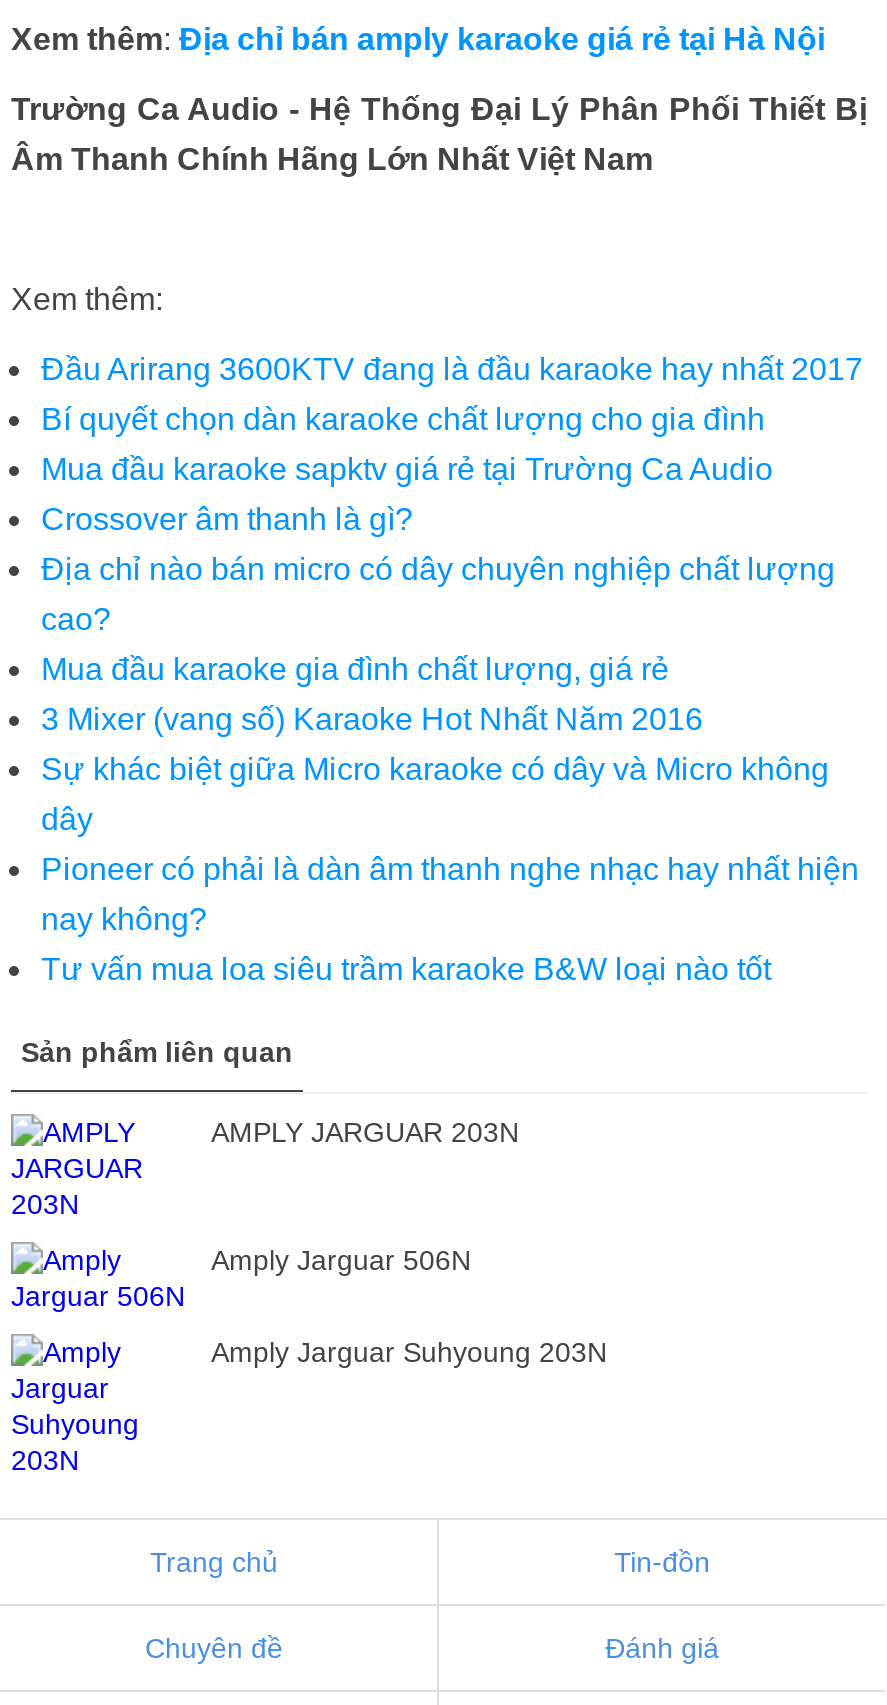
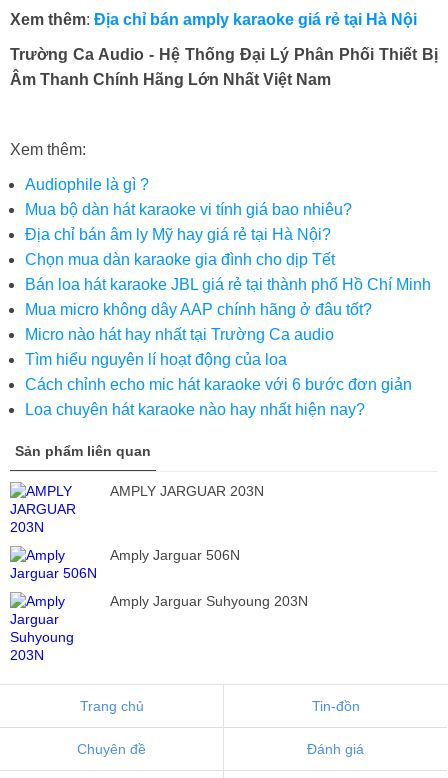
[41,352,863,986] Đầu Arirang 3600KTV đang là đầu karaoke hay nhất 2017 | Bí quyết chọn dàn karaoke chất lượng cho gia đình | Mua đầu karaoke sapktv giá rẻ tại Trường Ca Audio | Crossover âm thanh là gì? | Địa chỉ nào bán micro có dây chuyên nghiệp chất lượng | cao? | Mua đầu karaoke gia đình chất lượng, giá rẻ | 3 Mixer (vang số) Karaoke Hot Nhất Năm 2016 | Sự khác biệt giữa Micro karaoke có dây và Micro không | dây | Pioneer có phải là dàn âm thanh nghe nhạc hay nhất hiện | nay không? | Tư vấn mua loa siêu trầm karaoke B&W loại nào tốt -> [25,176,431,418] Audiophile là gì ? | Mua bộ dàn hát karaoke vi tính giá bao nhiêu? | Địa chỉ bán âm ly Mỹ hay giá rẻ tại Hà Nội? | Chọn mua dàn karaoke gia đình cho dịp Tết | Bán loa hát karaoke JBL giá rẻ tại thành phố Hồ Chí Minh | Mua micro không dây AAP chính hãng ở đâu tốt? | Micro nào hát hay nhất tại Trường Ca audio | Tìm hiểu nguyên lí hoạt động của loa | Cách chỉnh echo mic hát karaoke với 6 bước đơn giản | Loa chuyên hát karaoke nào hay nhất hiện nay?

